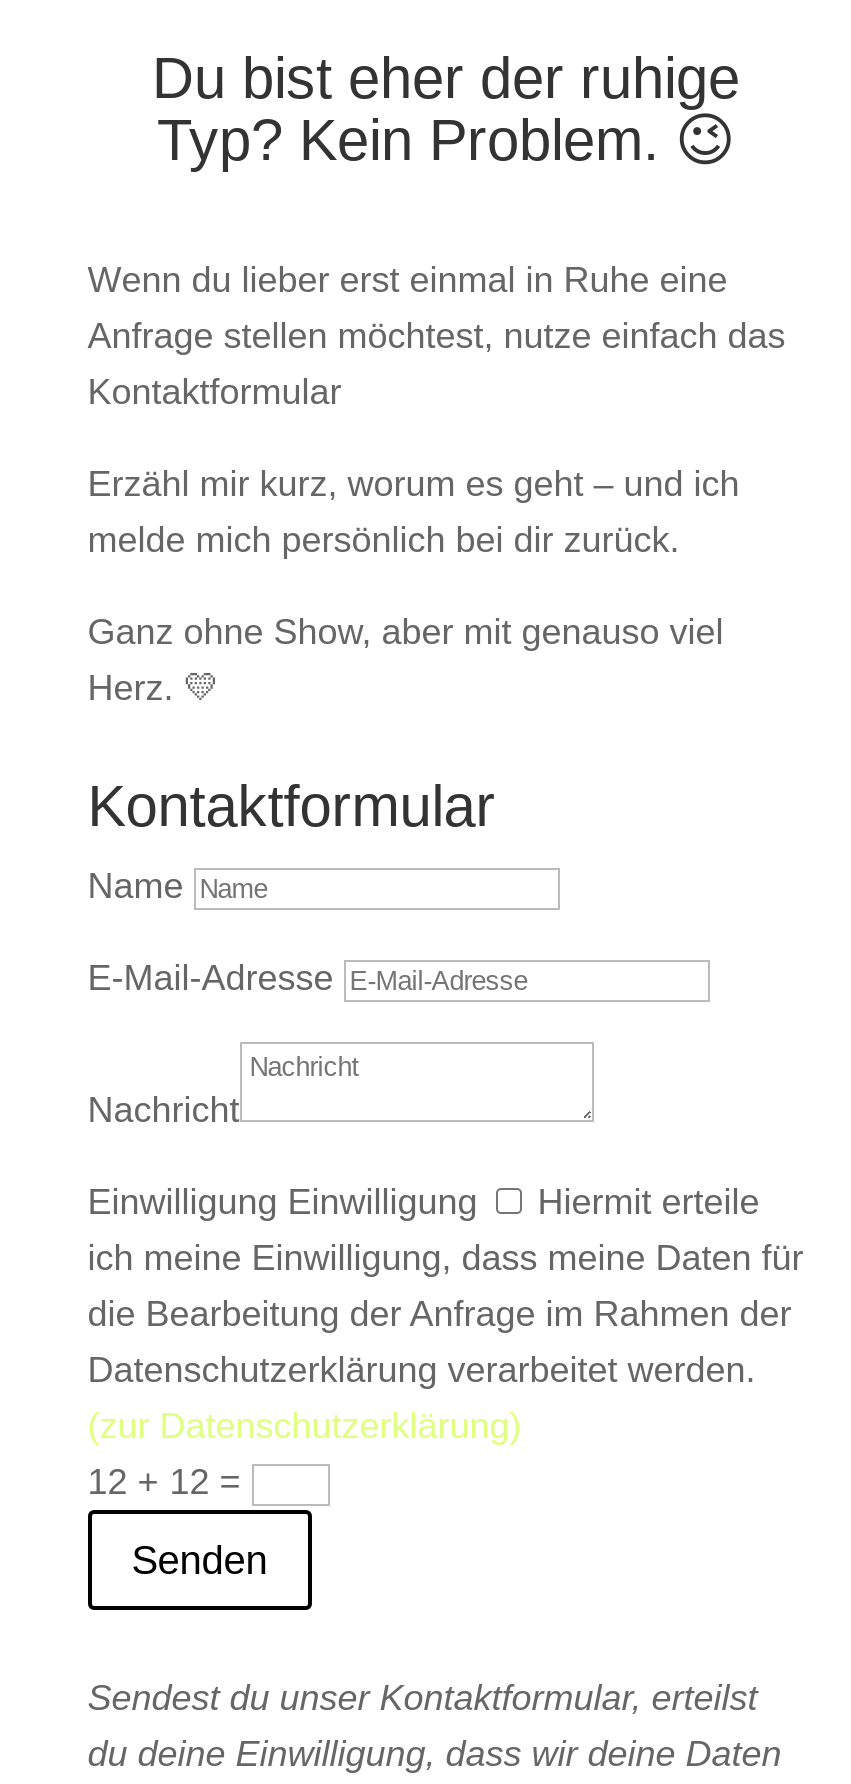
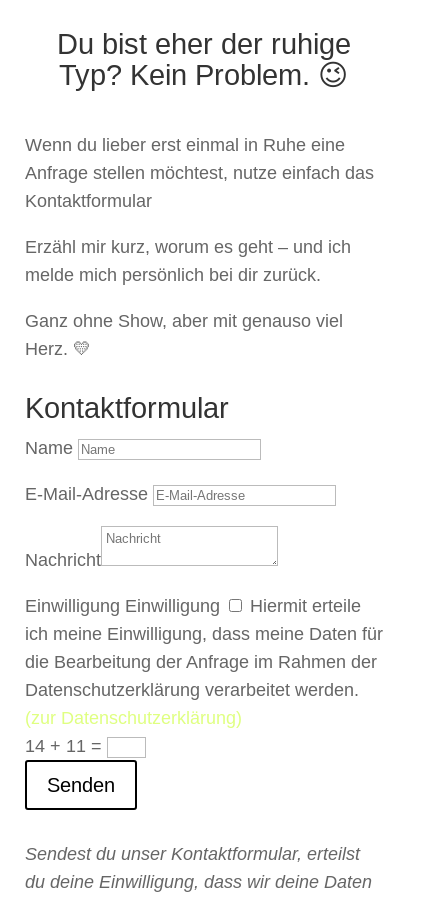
[88,1462,252,1502] 12 + 12 = -> [25,736,107,756] 14 + 11 =

